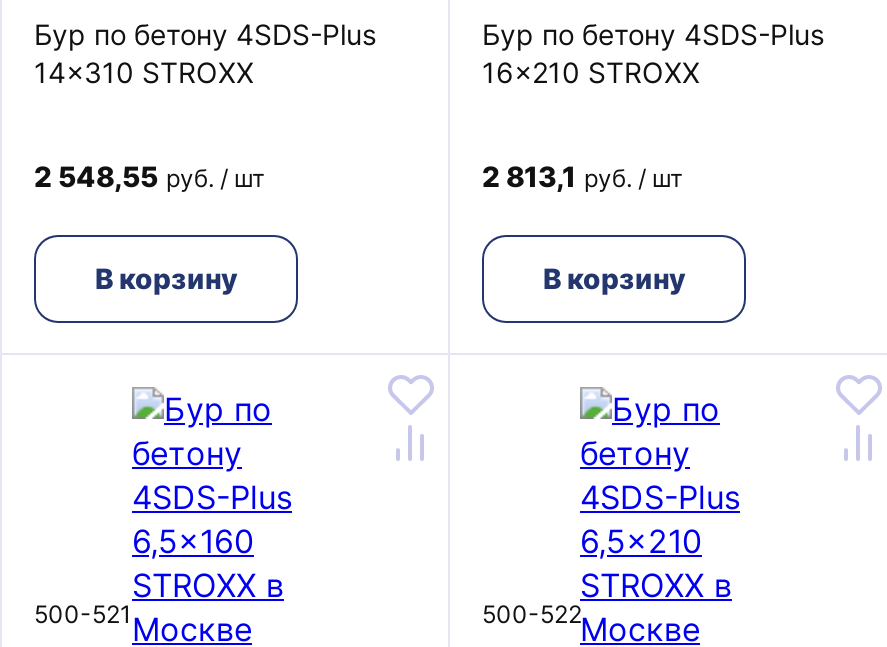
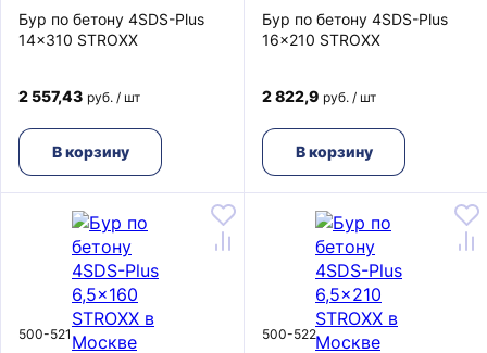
[34,159,264,193] 2 548,55 руб. / шт -> [18,87,140,105] 2 557,43 руб. / шт
[482,159,682,193] 2 813,1 руб. / шт -> [262,87,376,105] 2 822,9 руб. / шт

